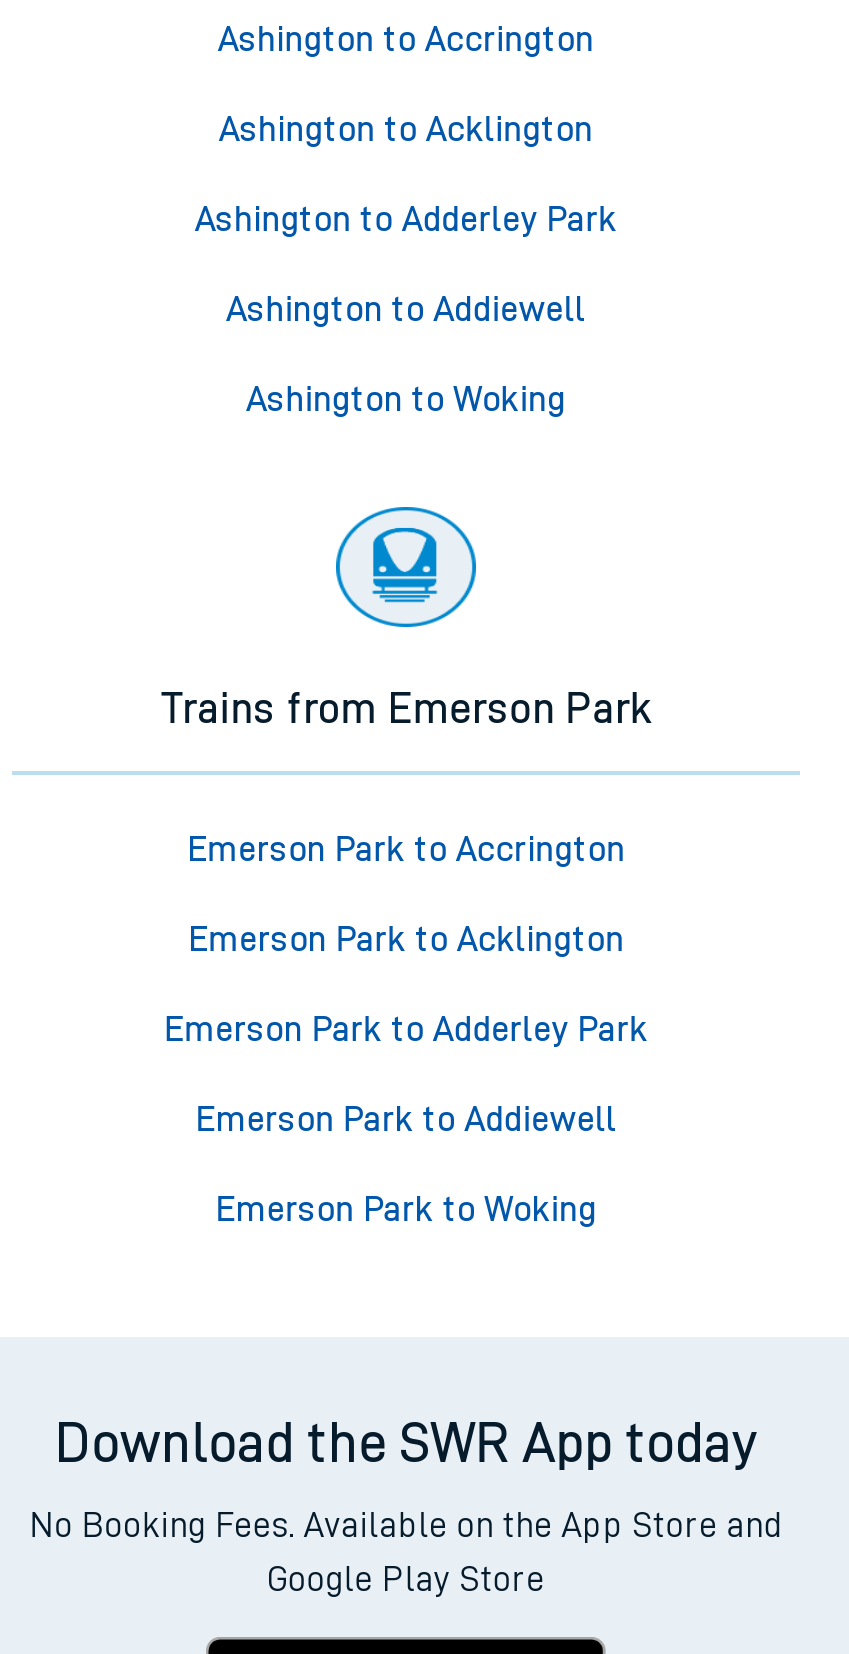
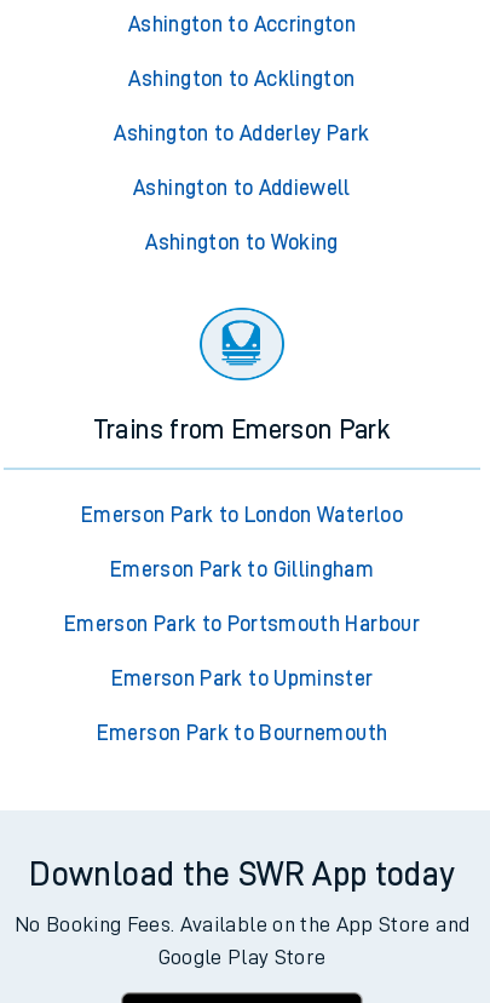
[187,832,625,868] Emerson Park to Accrington -> [81,505,403,526] Emerson Park to London Waterloo
[188,922,624,958] Emerson Park to Acklington -> [110,559,374,581] Emerson Park to Gillingham
[164,1012,648,1048] Emerson Park to Adderley Park -> [64,614,420,635] Emerson Park to Portsmouth Harbour
[195,1102,617,1138] Emerson Park to Addiewell -> [111,668,373,690] Emerson Park to Upminster
[215,1192,597,1228] Emerson Park to Woking -> [97,723,387,744] Emerson Park to Bournemouth

